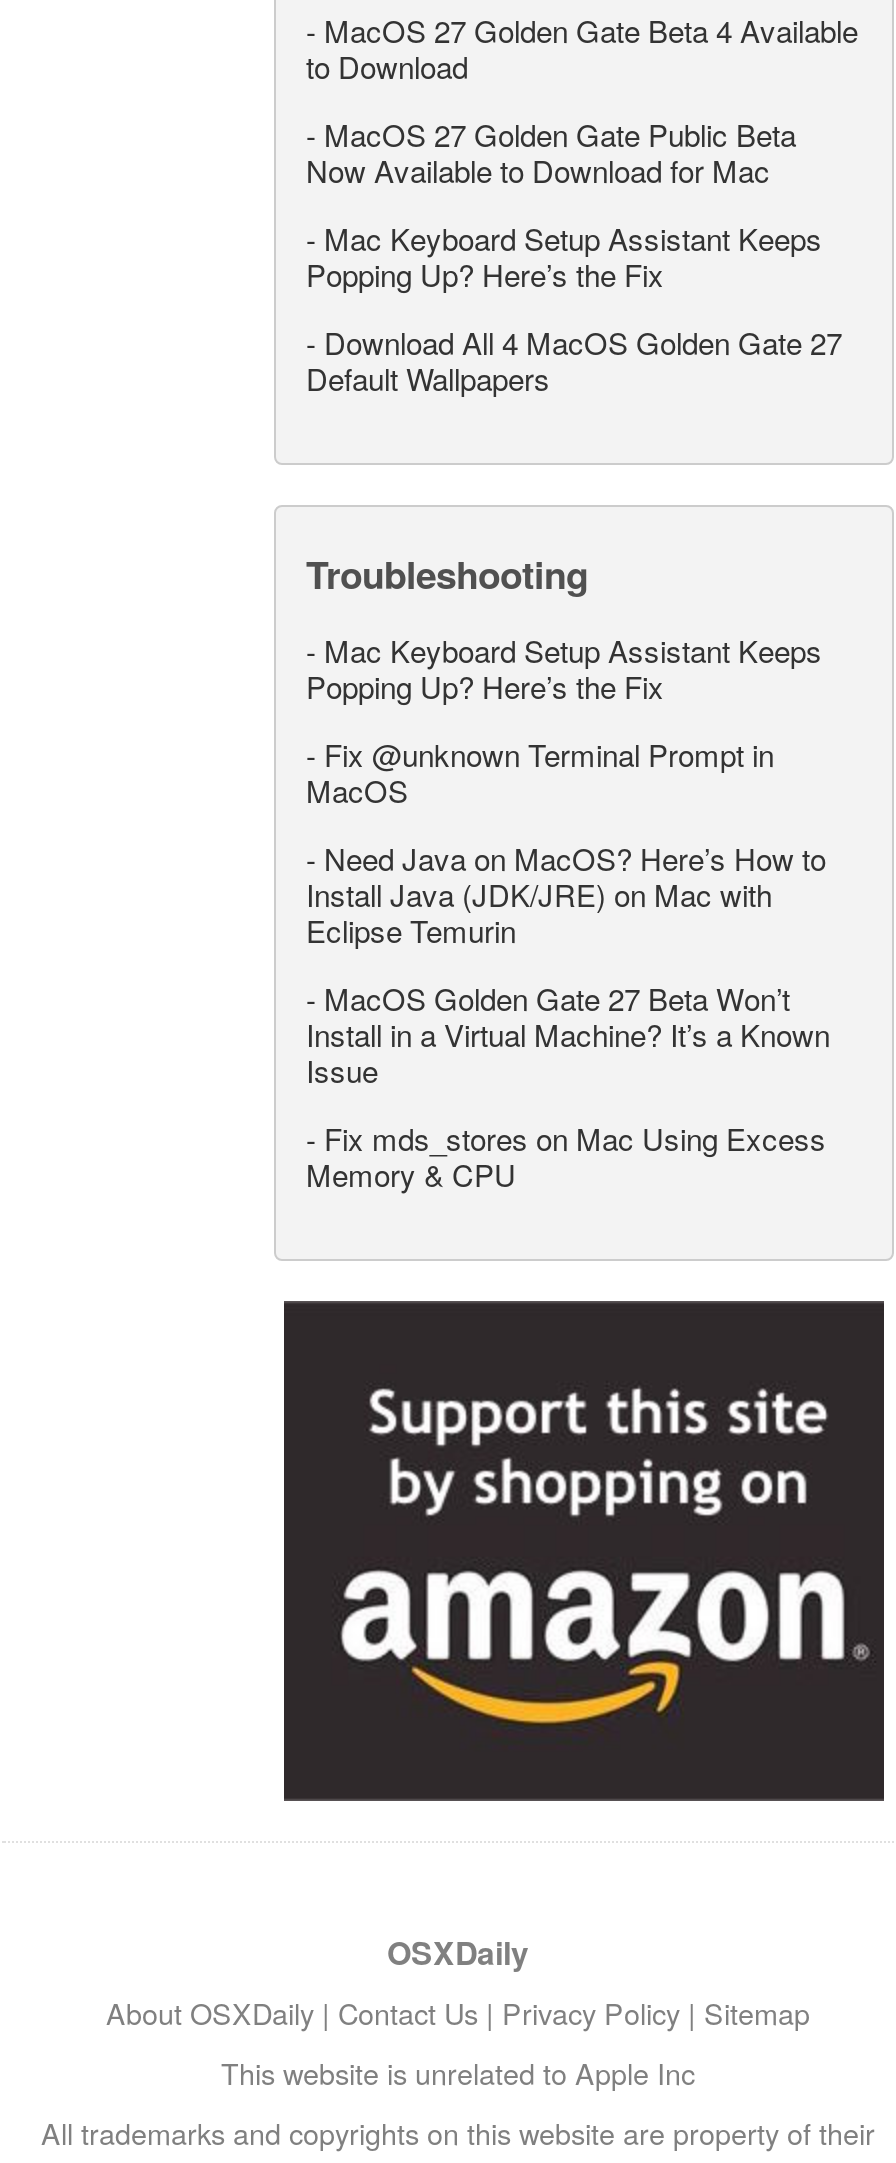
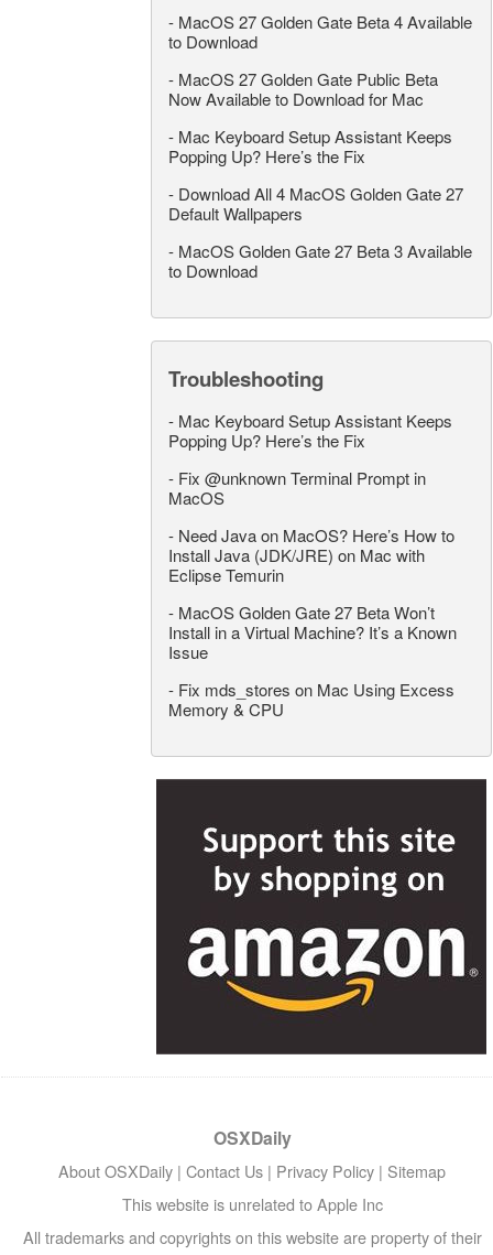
none -> [168,239,472,282] - MacOS Golden Gate 27 Beta 3 Available | to Download

